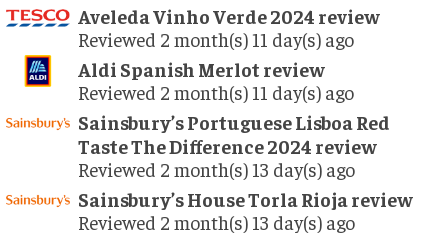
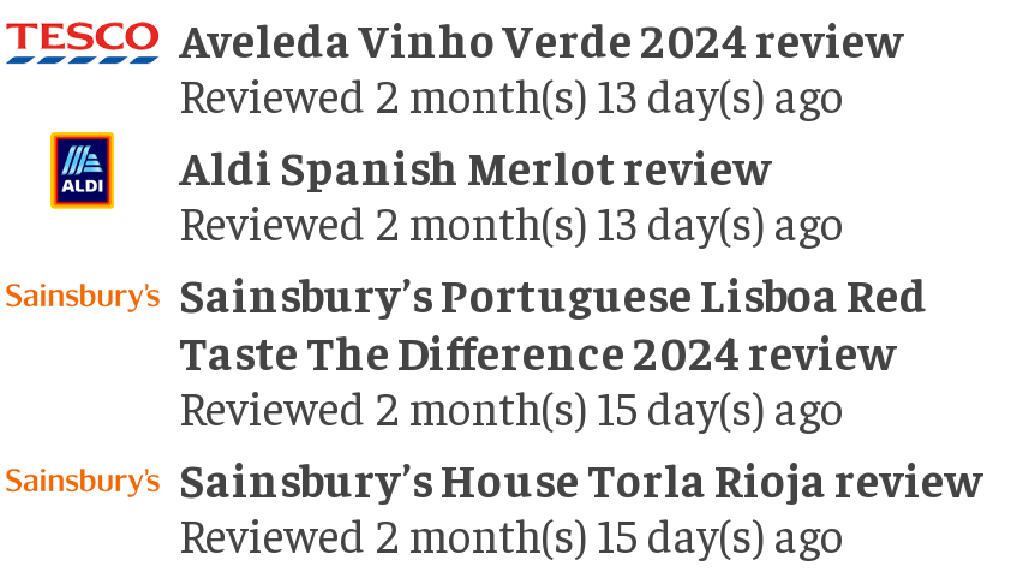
[78,26,354,50] Reviewed 2 month(s) 11 day(s) ago -> [179,64,844,121] Reviewed 2 month(s) 13 day(s) ago
[78,79,354,103] Reviewed 2 month(s) 11 day(s) ago -> [179,191,844,249] Reviewed 2 month(s) 13 day(s) ago
[78,156,355,180] Reviewed 2 month(s) 13 day(s) ago -> [179,376,844,434] Reviewed 2 month(s) 15 day(s) ago
[78,209,355,233] Reviewed 2 month(s) 13 day(s) ago -> [179,504,844,561] Reviewed 2 month(s) 15 day(s) ago

